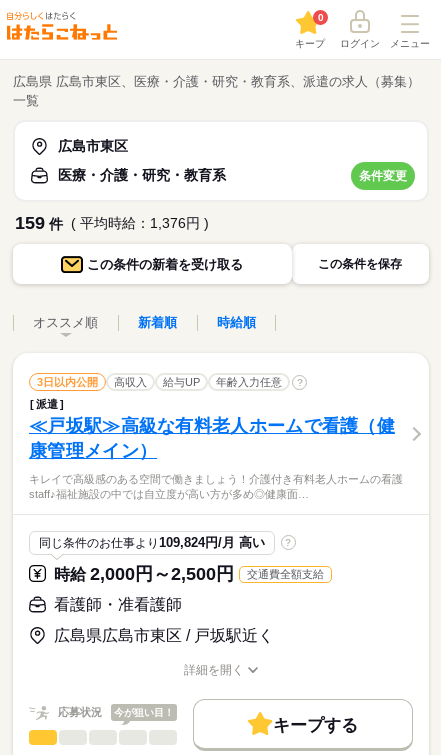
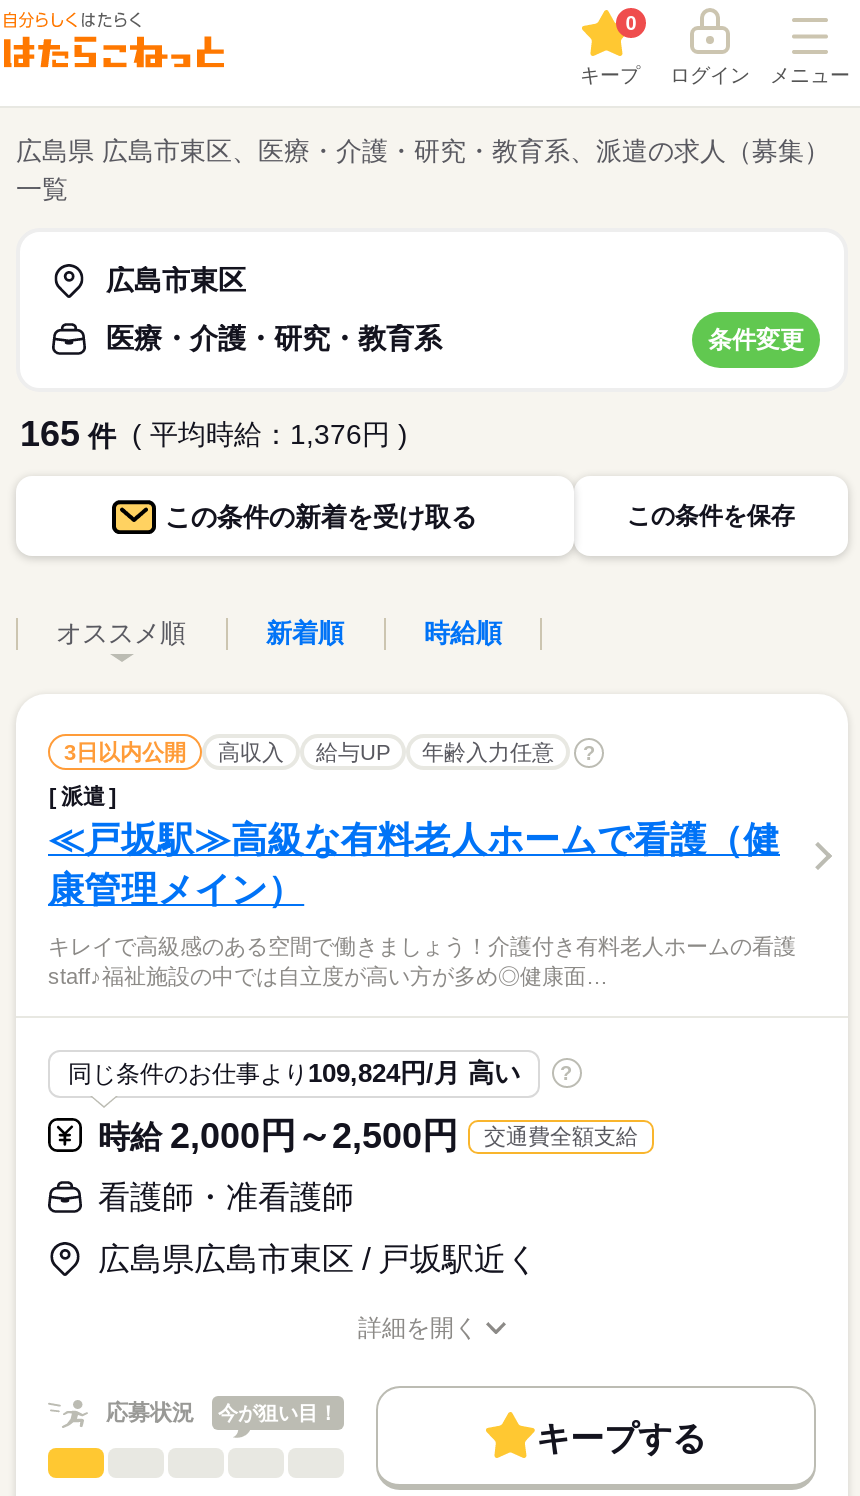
[15,213,209,233] 159件 ( 平均時給：1,376円 ) -> [20,414,408,454] 165件 ( 平均時給：1,376円 )

